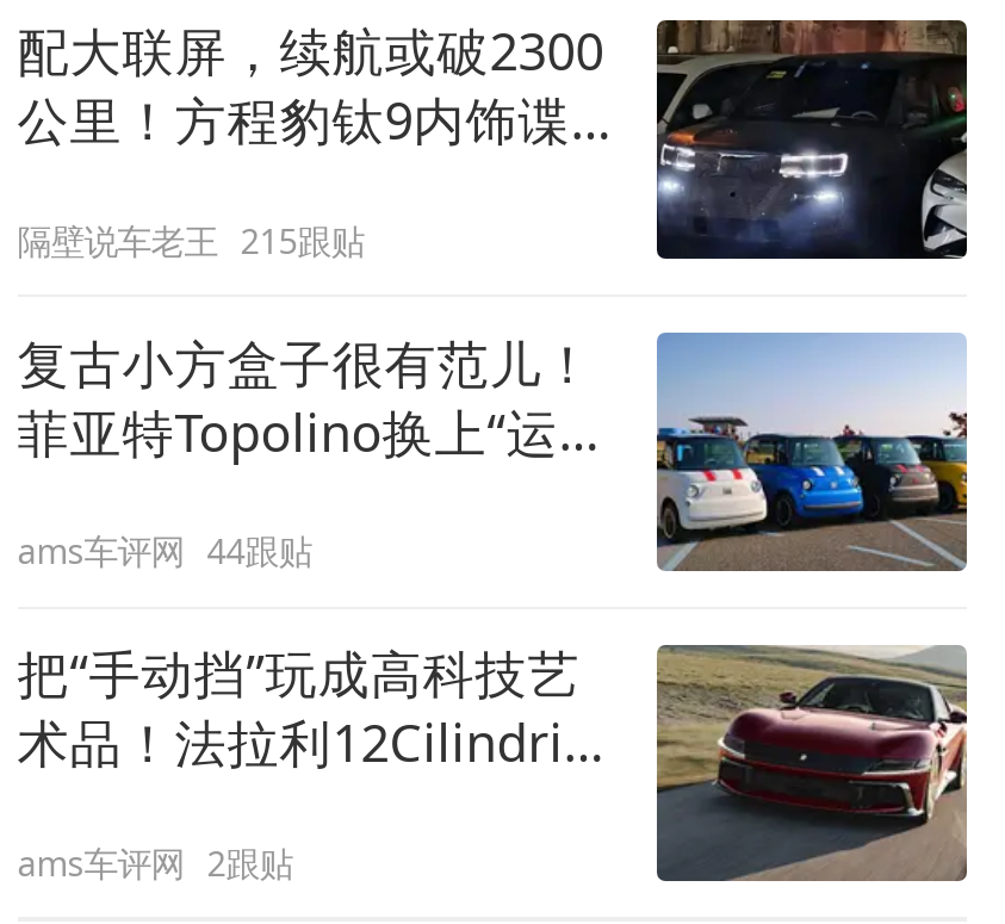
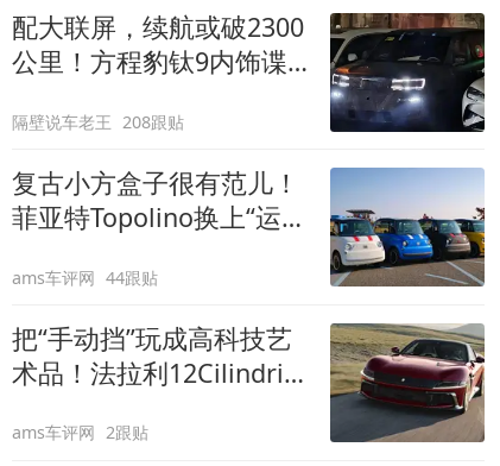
[17,217,364,262] 隔壁说车老王 215跟贴 -> [12,110,184,133] 隔壁说车老王 208跟贴

